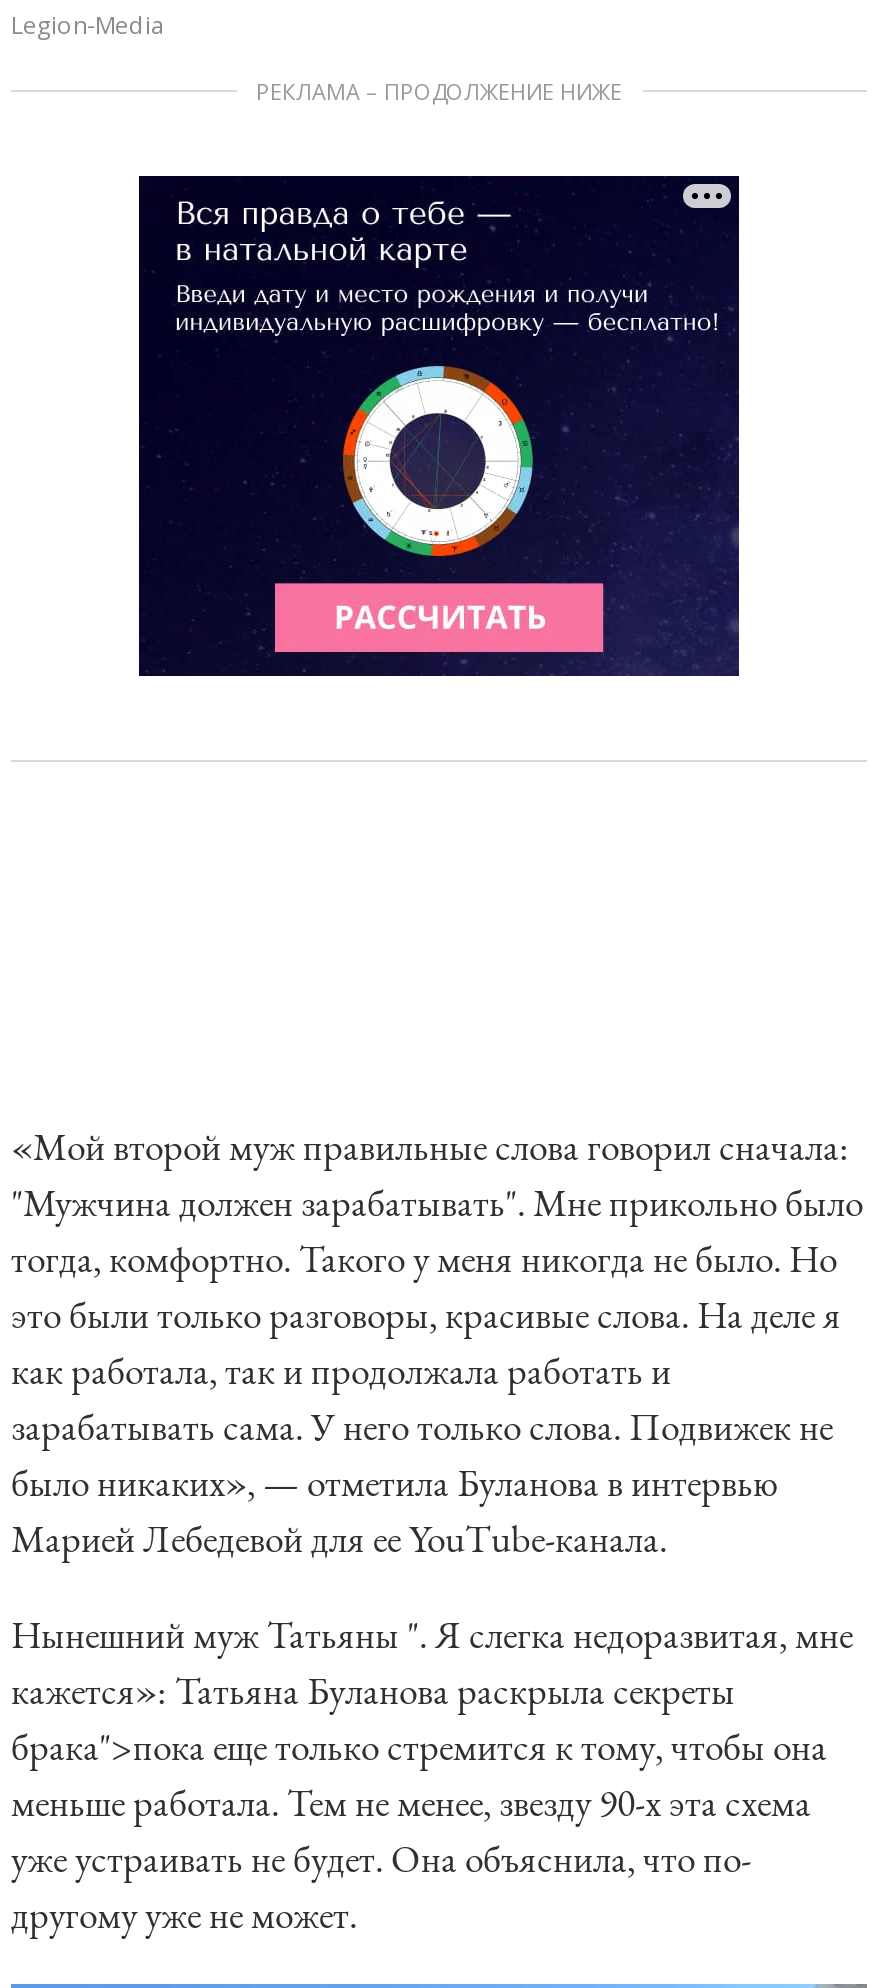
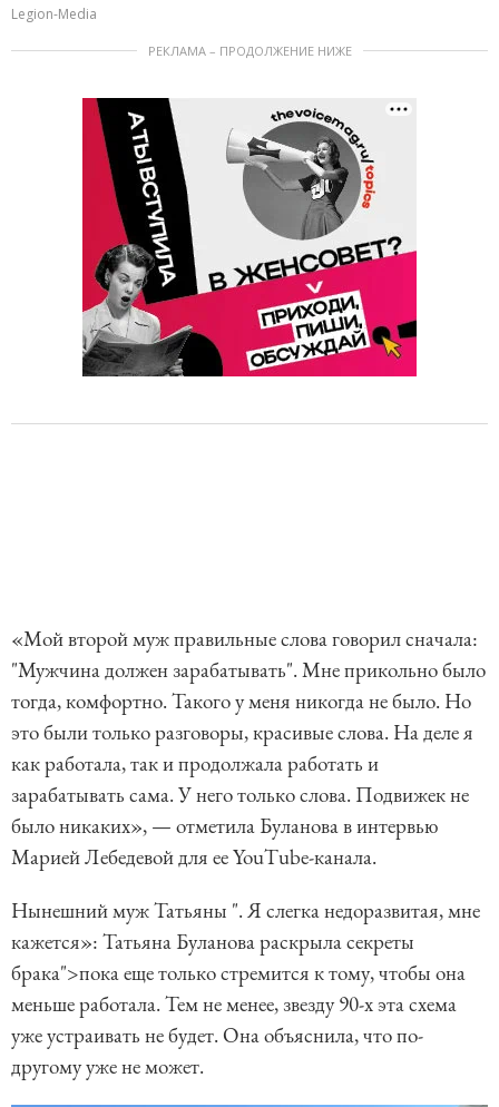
[137,174,741,678] [image] -> [81,97,418,378] [image]

